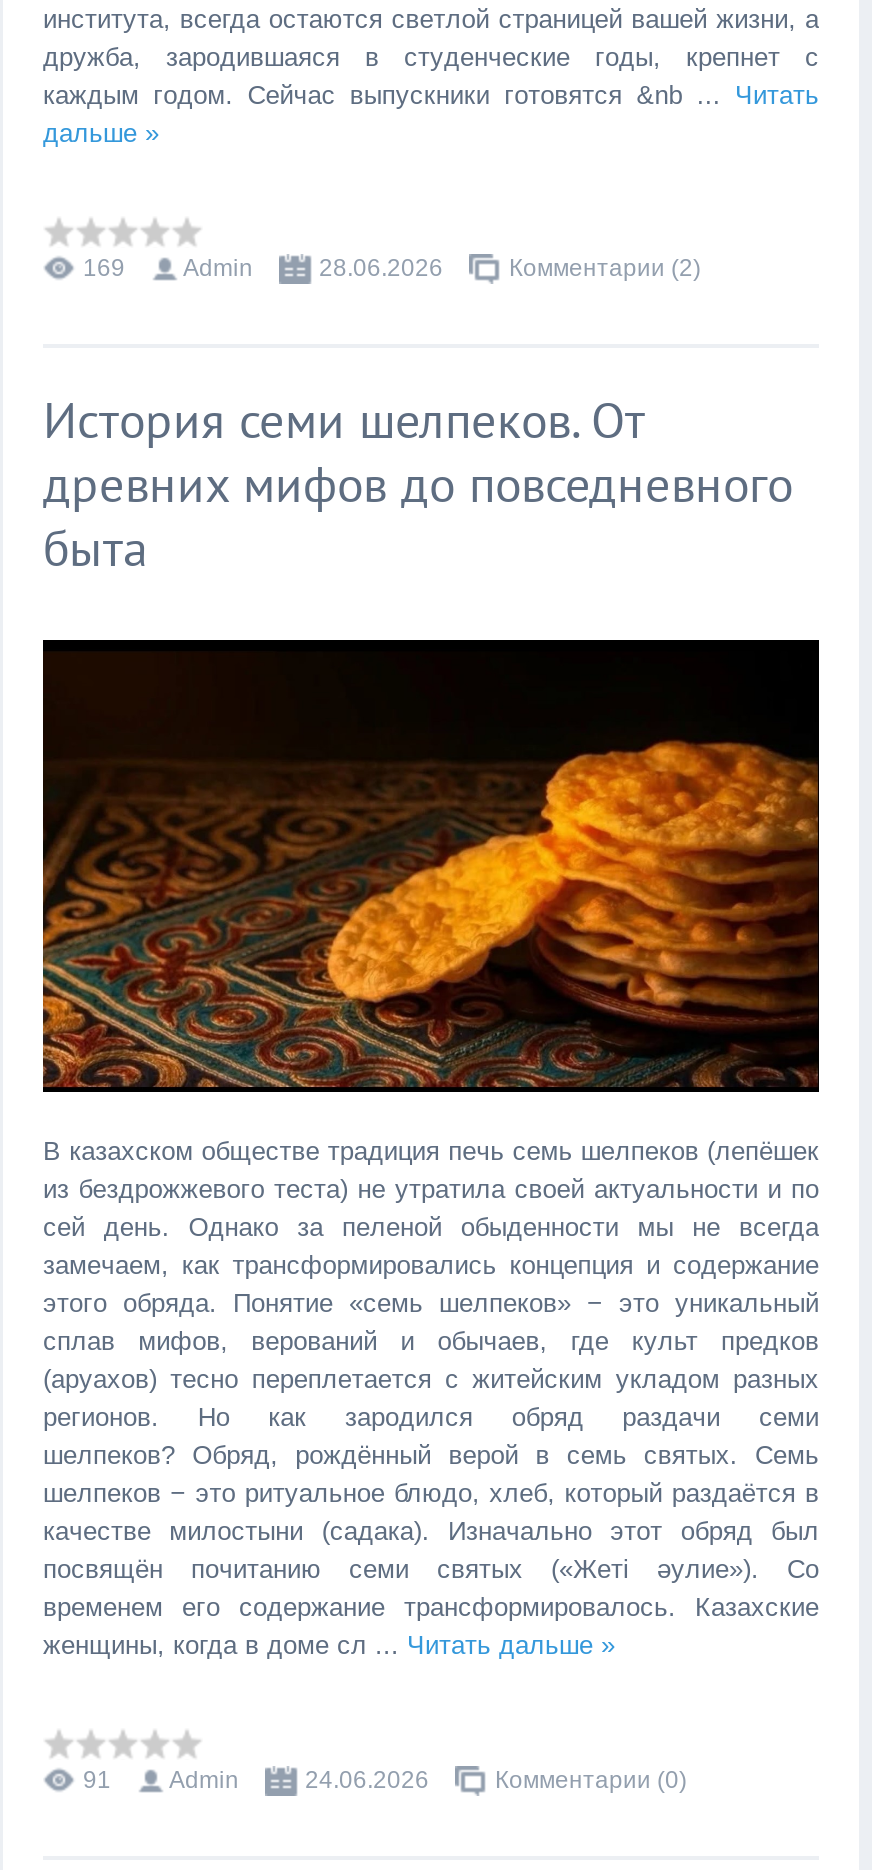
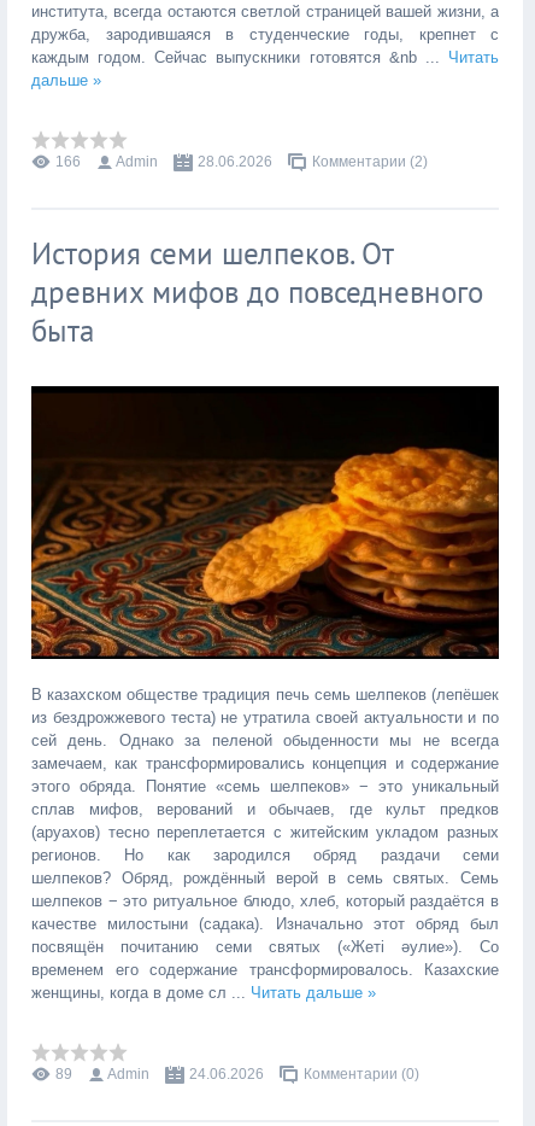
[83,255,125,283] 169 -> [55,154,81,171] 166
[83,1767,111,1795] 91 -> [55,1066,72,1083] 89

